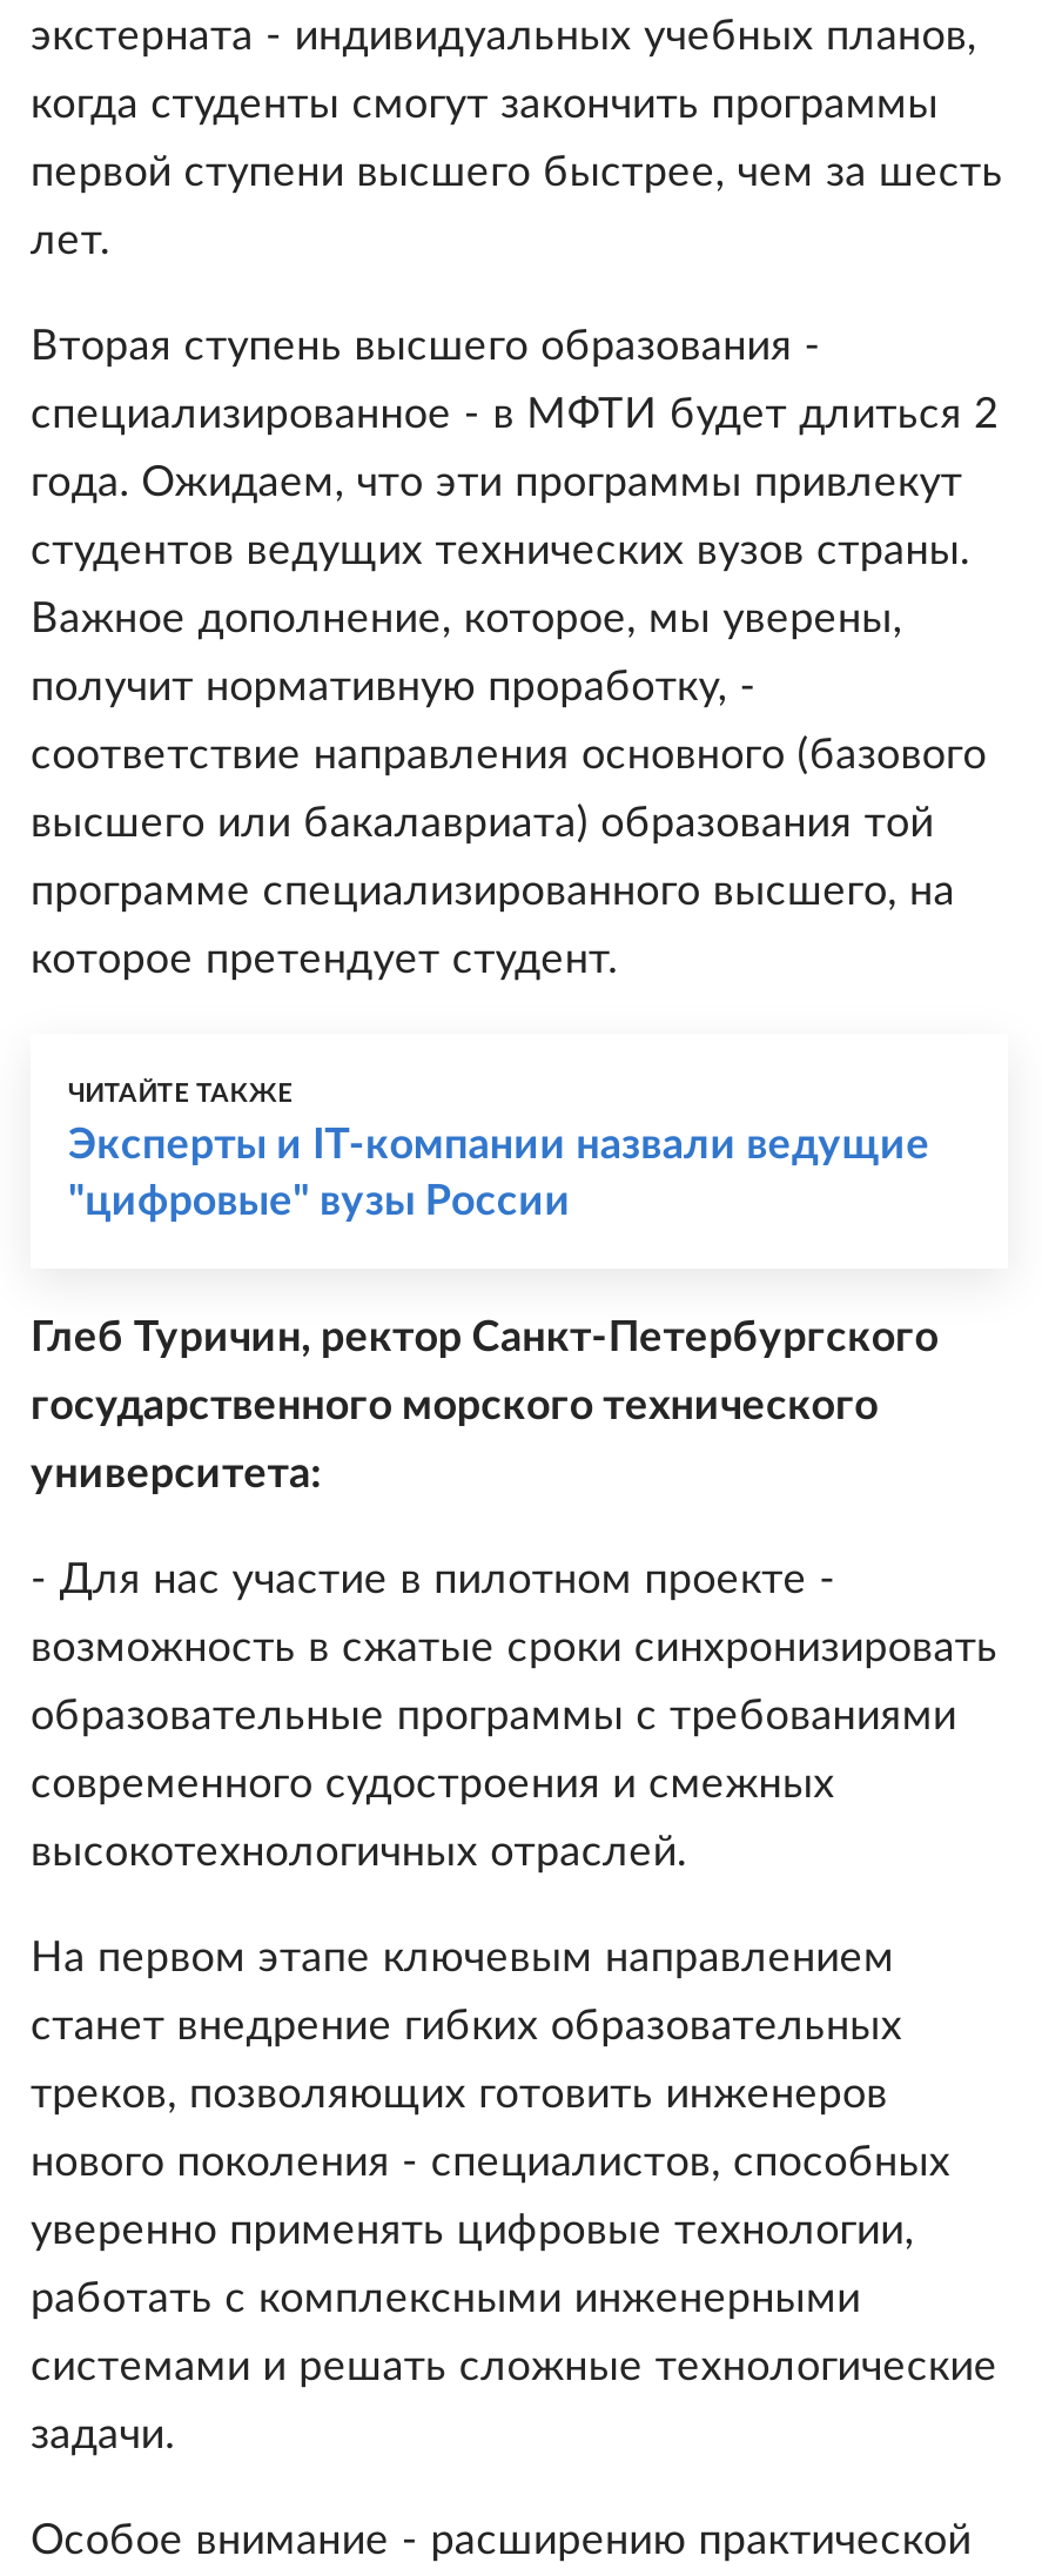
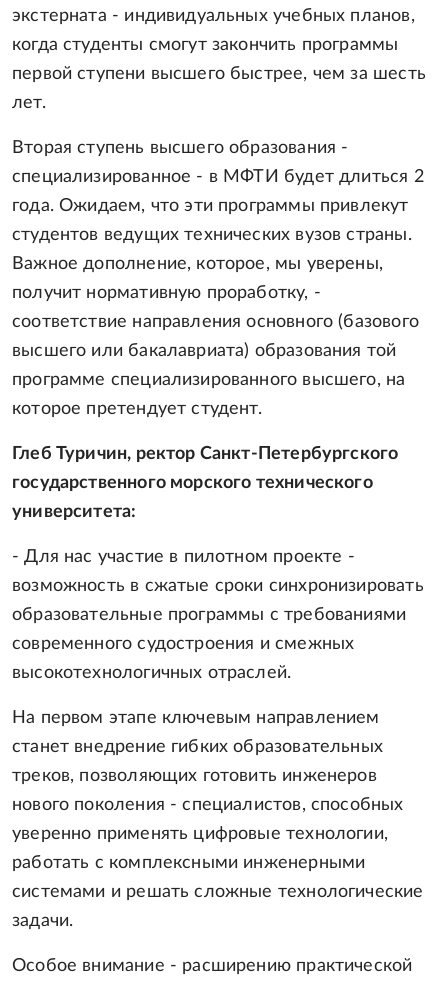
[68,1081,930,1224] ЧИТАЙТЕ ТАКЖЕ | Эксперты и IT-компании назвали ведущие | "цифровые" вузы России -> none

